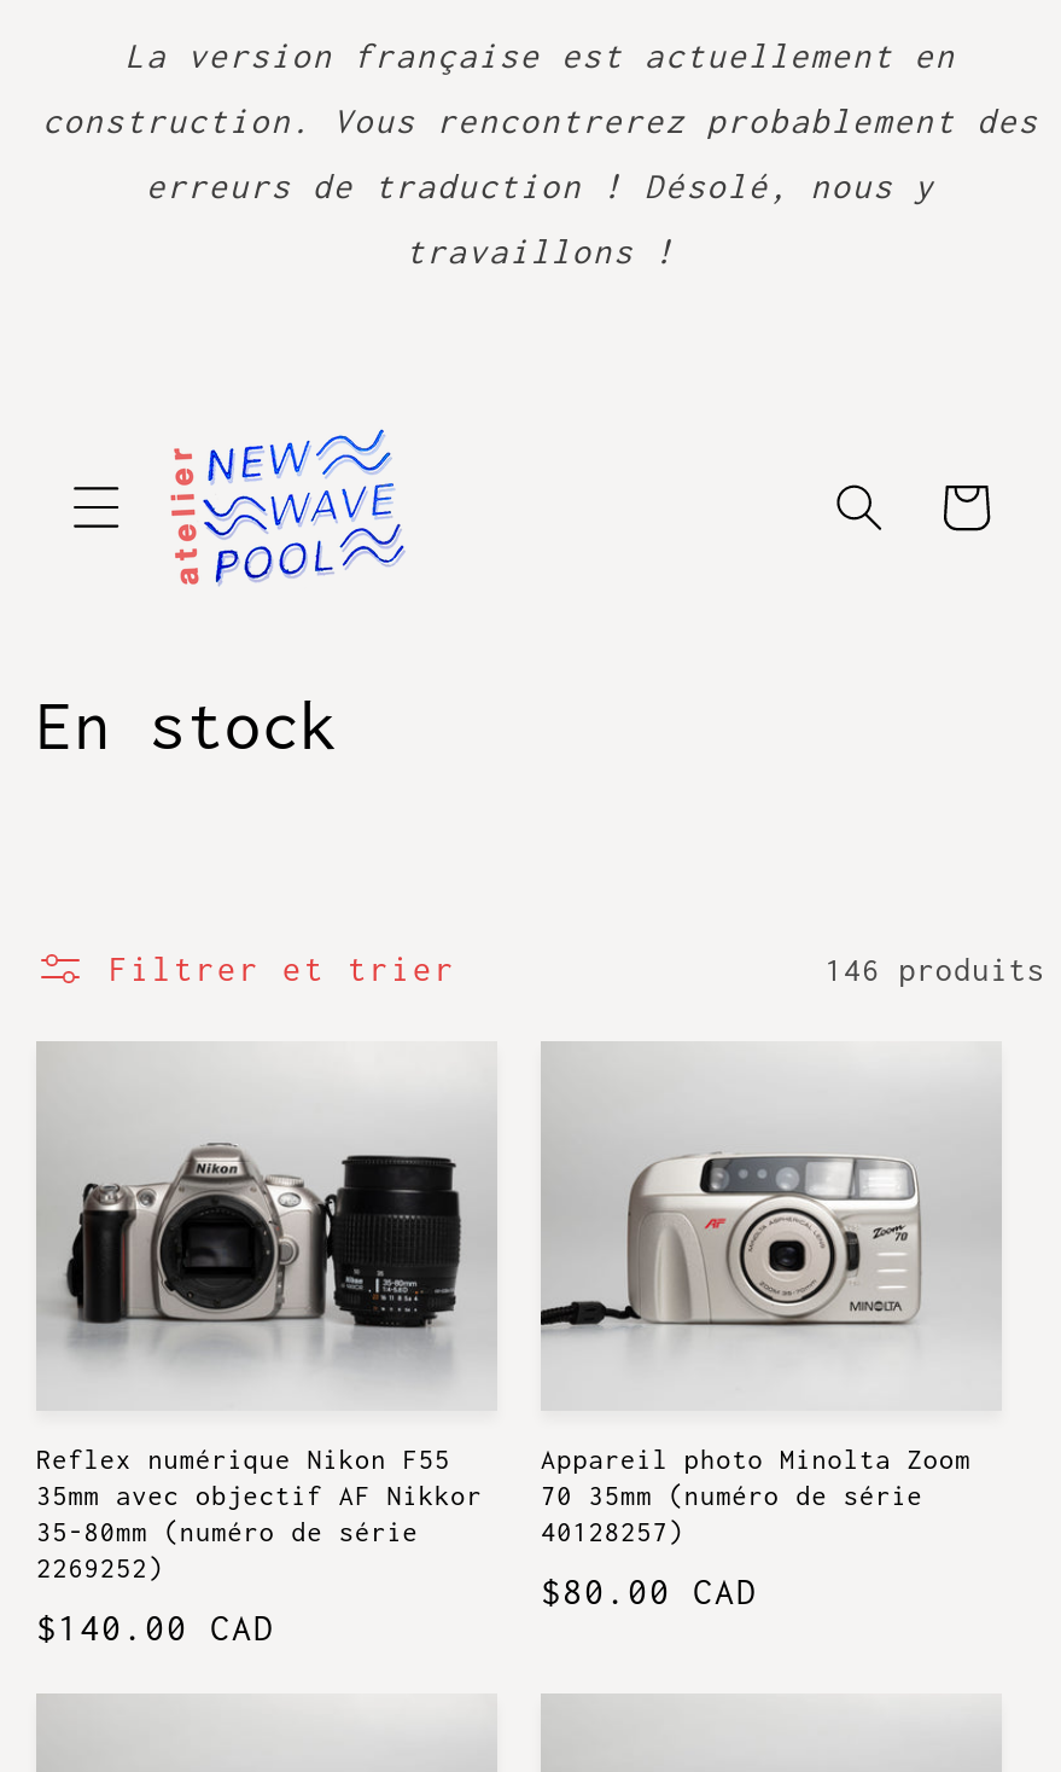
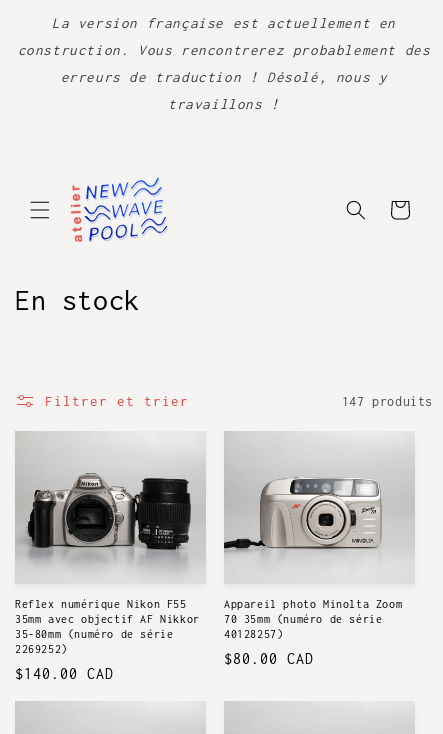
[825,951,1045,987] 146 produits -> [342,393,433,408] 147 produits

